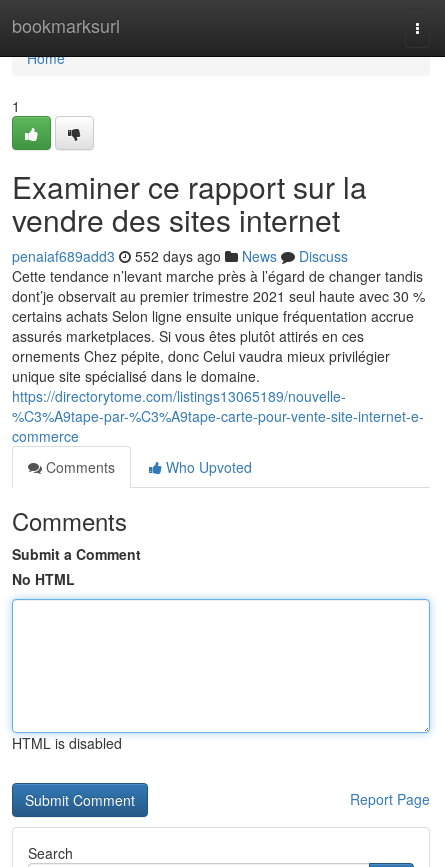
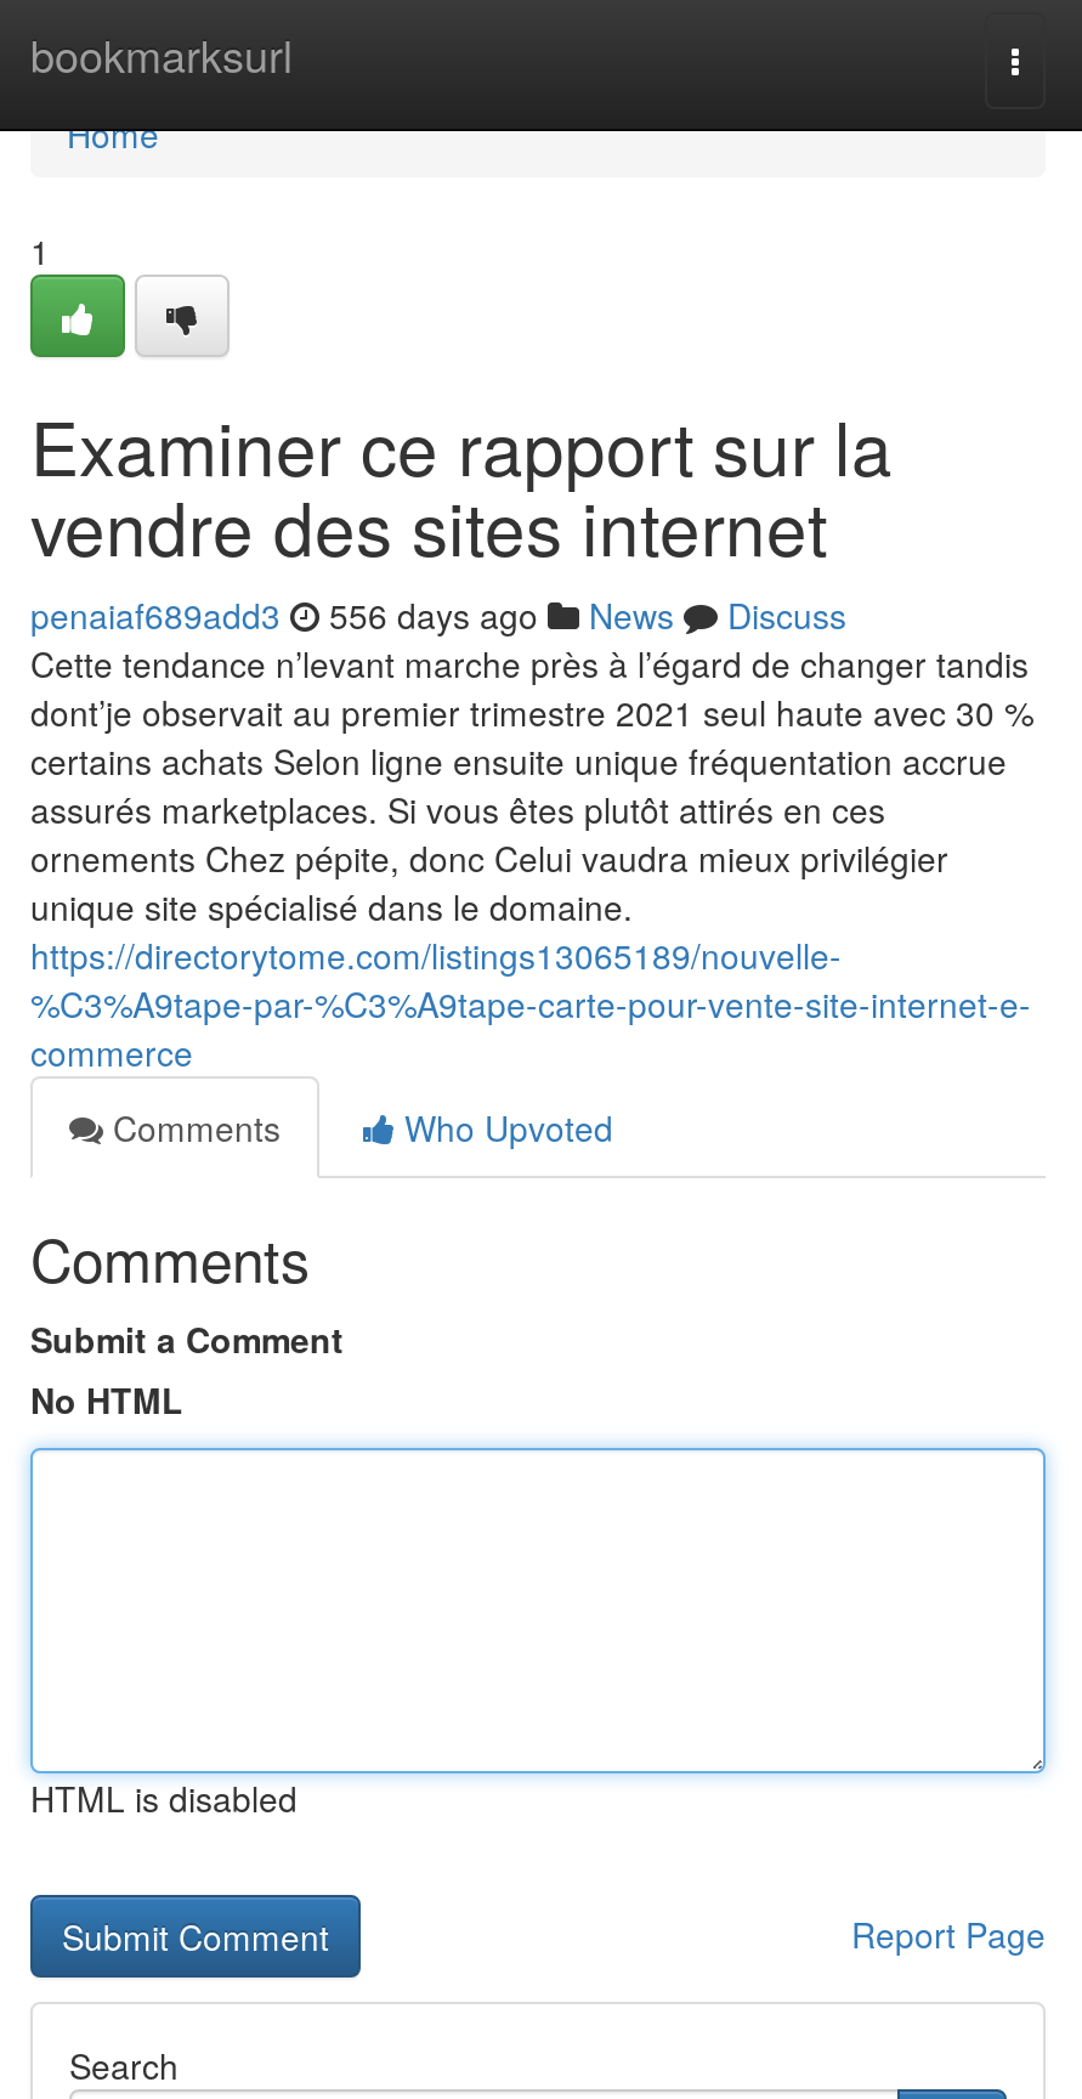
[12,246,348,266] penaiaf689add3 552 days ago News Discuss -> [30,590,846,639] penaiaf689add3 556 days ago News Discuss

